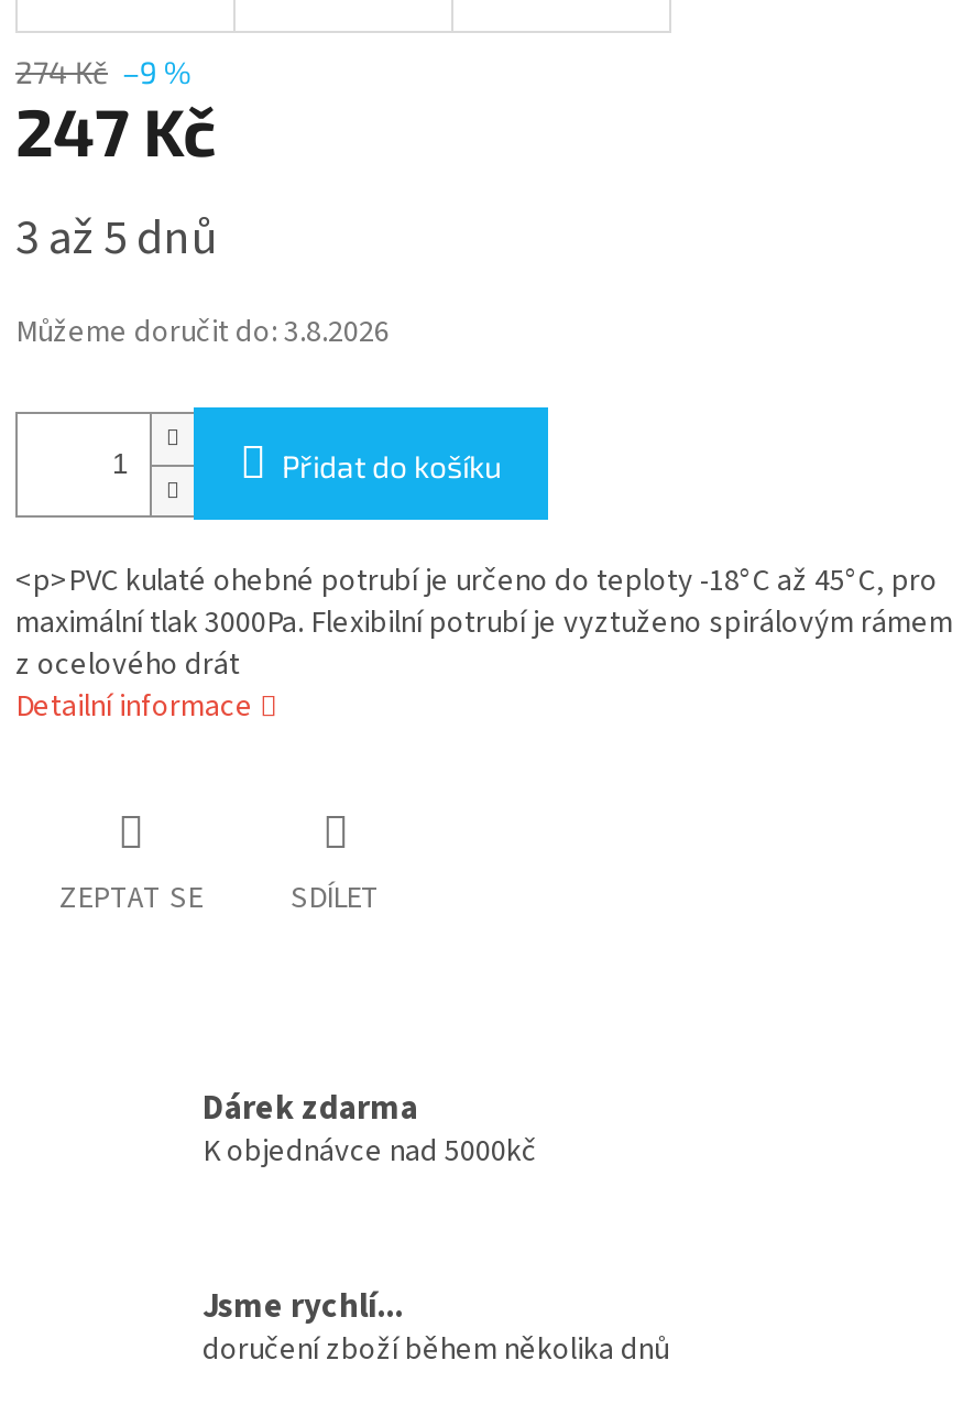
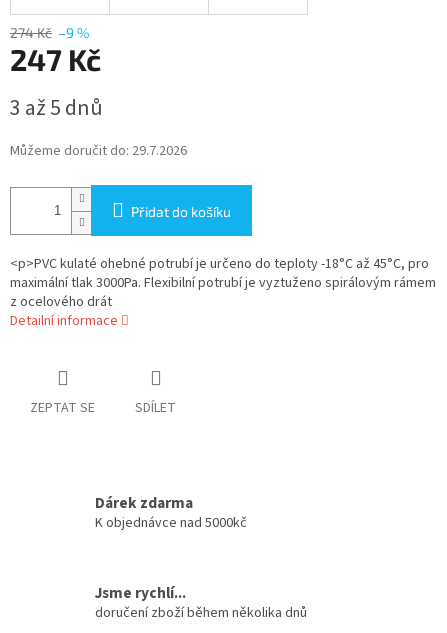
[15,311,390,355] Můžeme doručit do: 3.8.2026 -> [10,141,187,161] Můžeme doručit do: 29.7.2026

